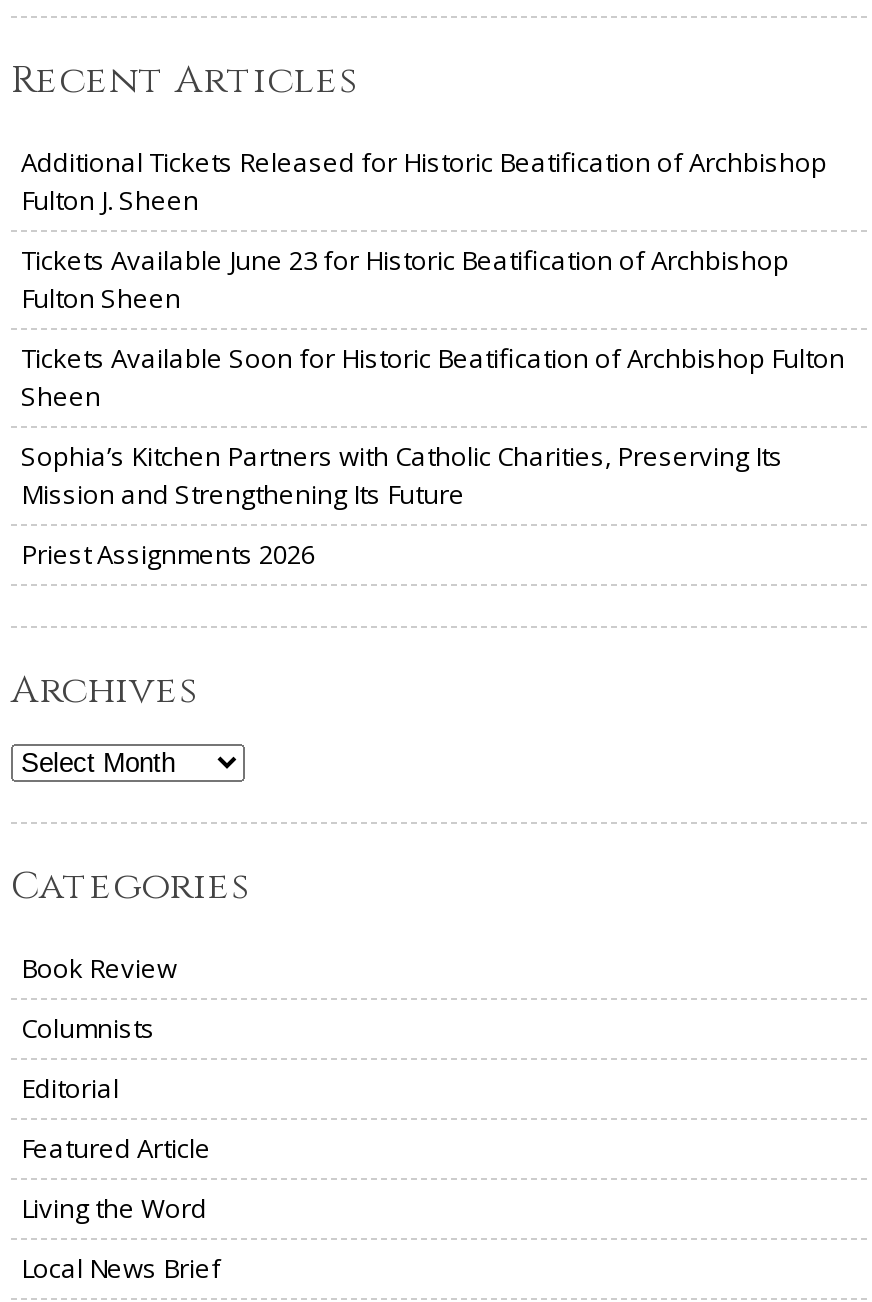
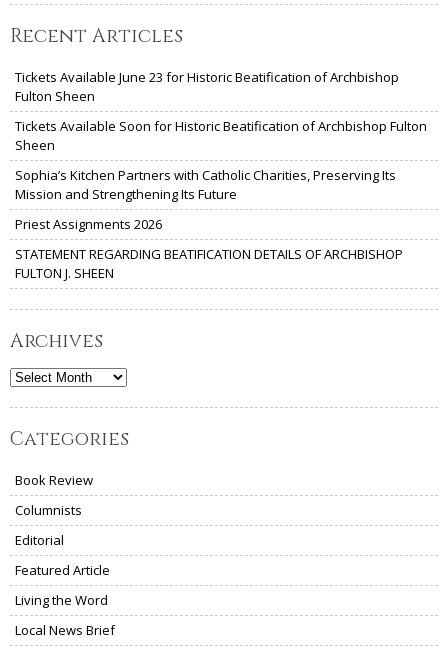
[21,144,827,218] Additional Tickets Released for Historic Beatification of Archbishop | Fulton J. Sheen -> none
moved [21,242,845,572] -> [15,68,427,233]: Tickets Available June 23 for Historic Beatification of Archbishop | Fulton Sheen | Tickets Available Soon for Historic Beatification of Archbishop Fulton | Sheen | Sophia’s Kitchen Partners with Catholic Charities, Preserving Its | Mission and Strengthening Its Future | Priest Assignments 2026
none -> [15,245,403,282] STATEMENT REGARDING BEATIFICATION DETAILS OF ARCHBISHOP | FULTON J. SHEEN

